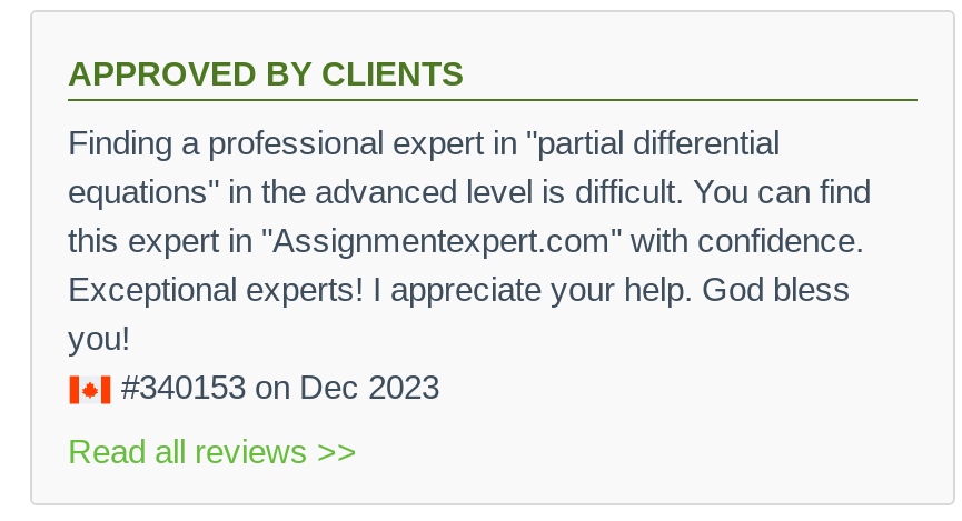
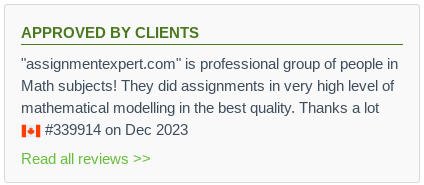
[68,124,871,406] Finding a professional expert in "partial differential | equations" in the advanced level is difficult. You can find | this expert in "Assignmentexpert.com" with confidence. | Exceptional experts! I appreciate your help. God bless | you! | #340153 on Dec 2023 -> [21,55,398,138] "assignmentexpert.com" is professional group of people in | Math subjects! They did assignments in very high level of | mathematical modelling in the best quality. Thanks a lot | #339914 on Dec 2023

